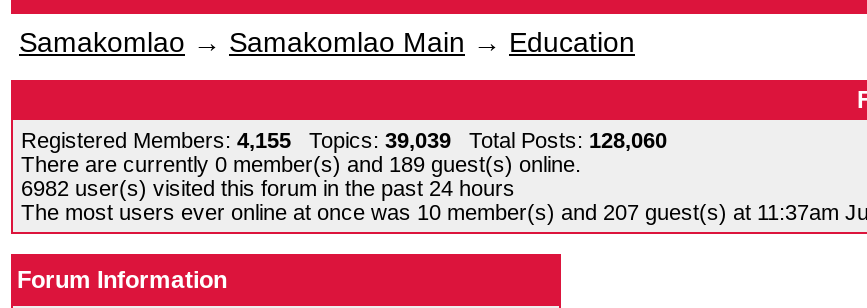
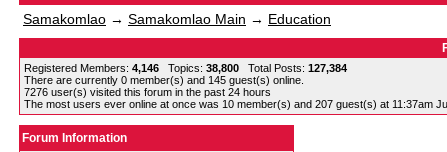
[21,128,667,152] Registered Members: 4,155 Topics: 39,039 Total Posts: 128,060 -> [24,62,347,74] Registered Members: 4,146 Topics: 38,800 Total Posts: 127,384
[21,152,581,176] There are currently 0 member(s) and 189 guest(s) online. -> [24,74,304,86] There are currently 0 member(s) and 145 guest(s) online.
[21,176,515,200] 6982 user(s) visited this forum in the past 24 hours -> [24,86,271,98] 7276 user(s) visited this forum in the past 24 hours

